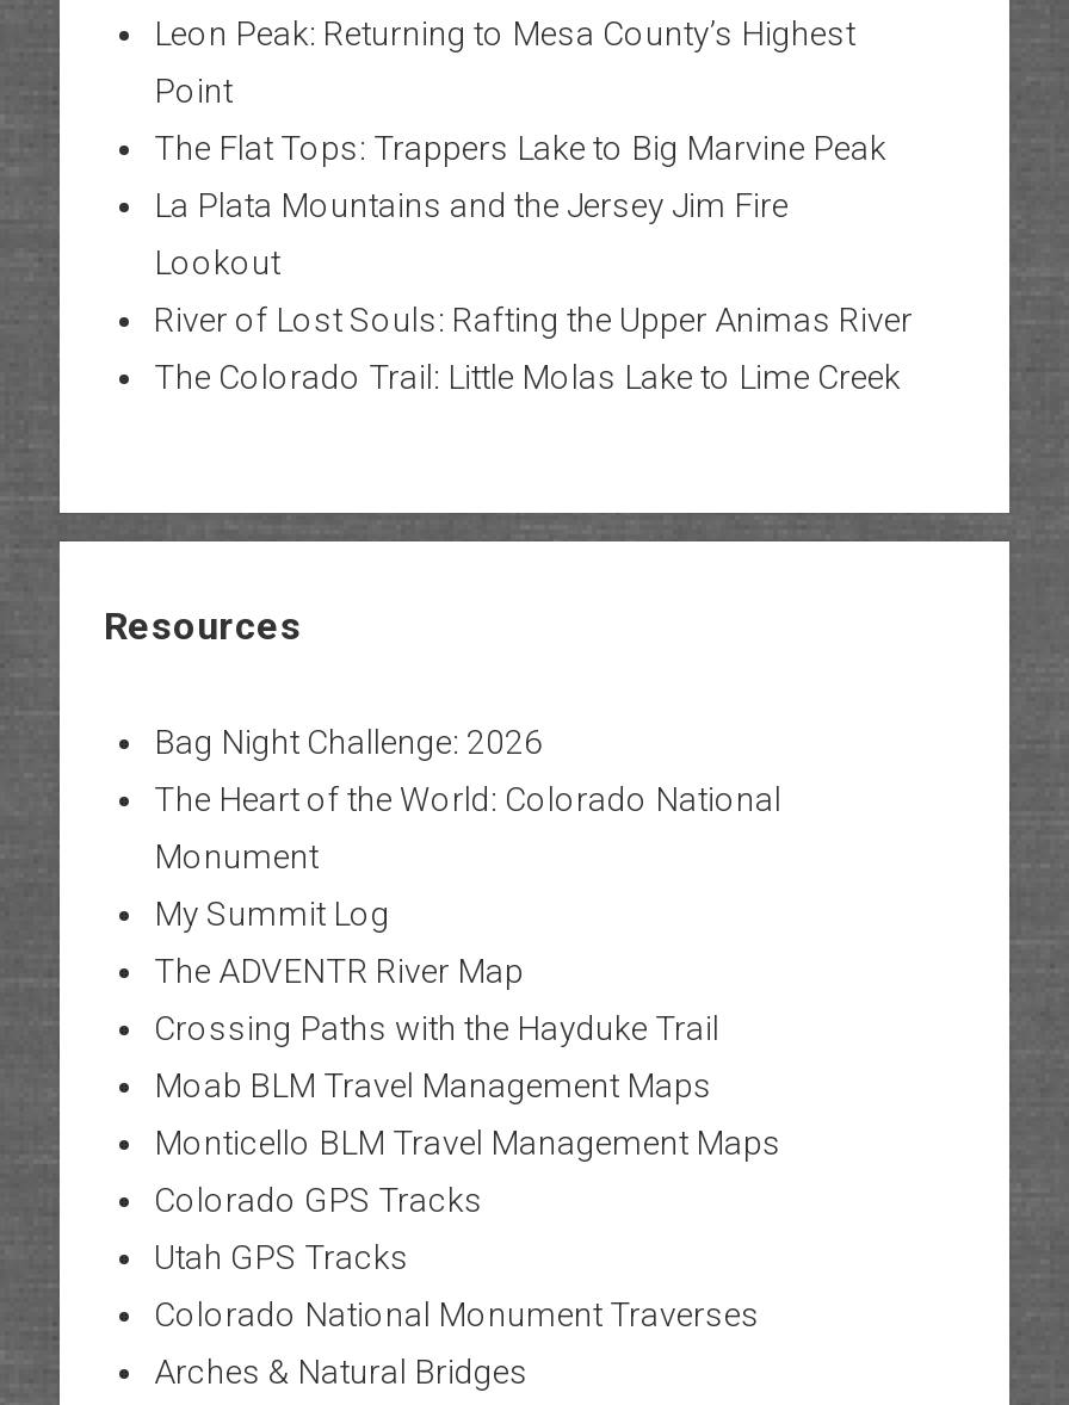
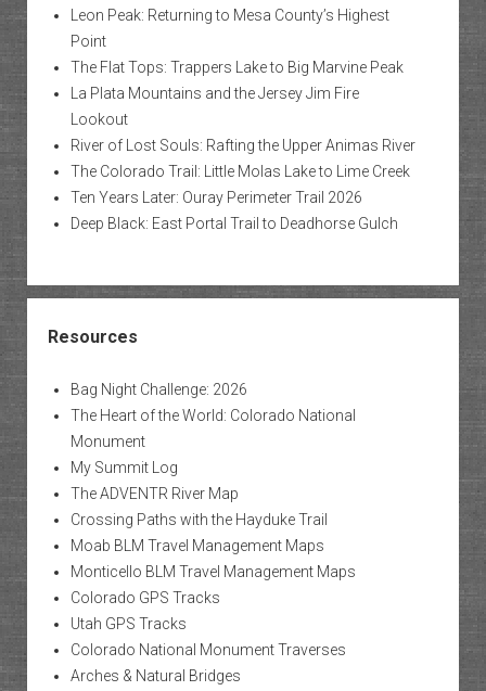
none -> [70,189,398,232] Ten Years Later: Ouray Perimeter Trail 2026 | Deep Black: East Portal Trail to Deadhorse Gulch

